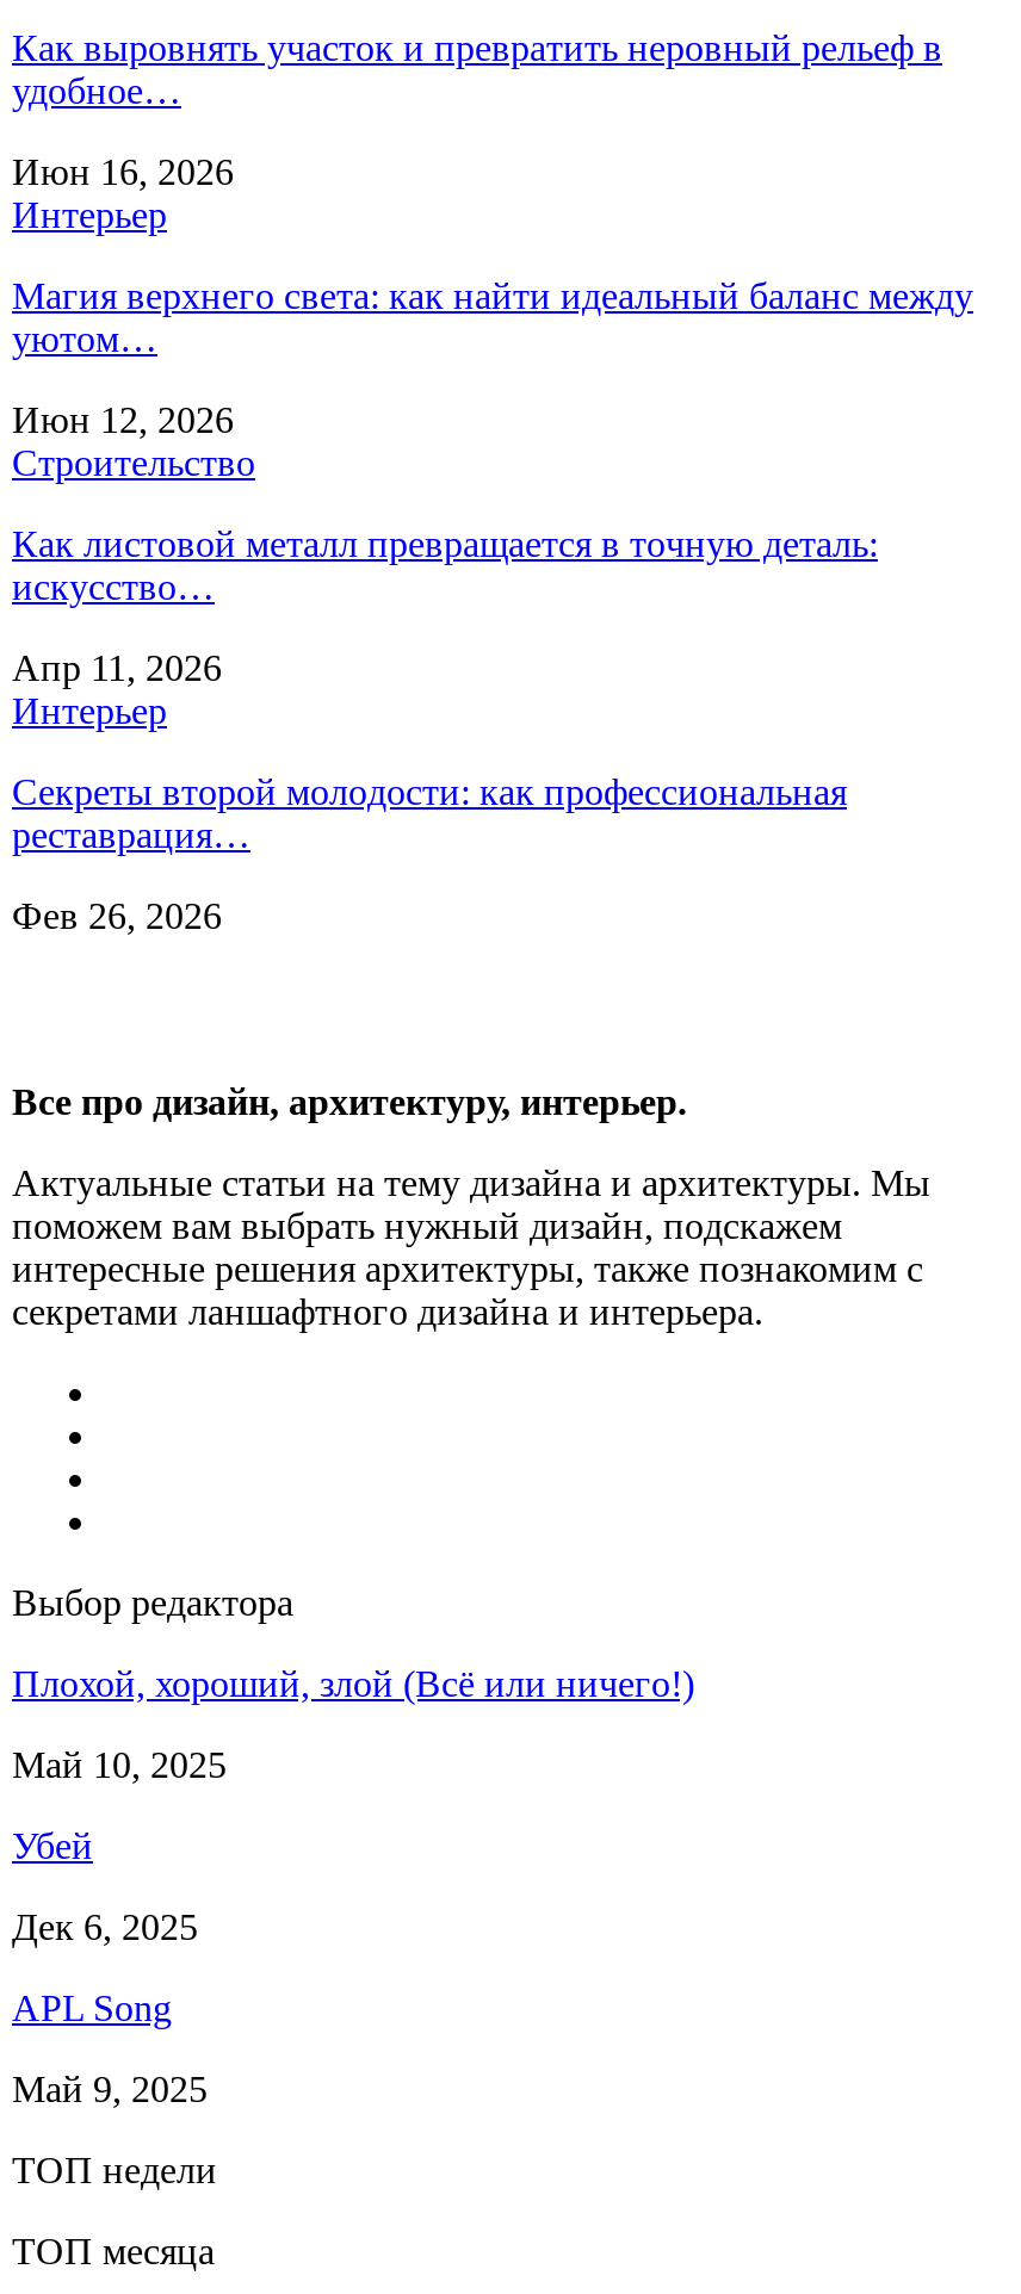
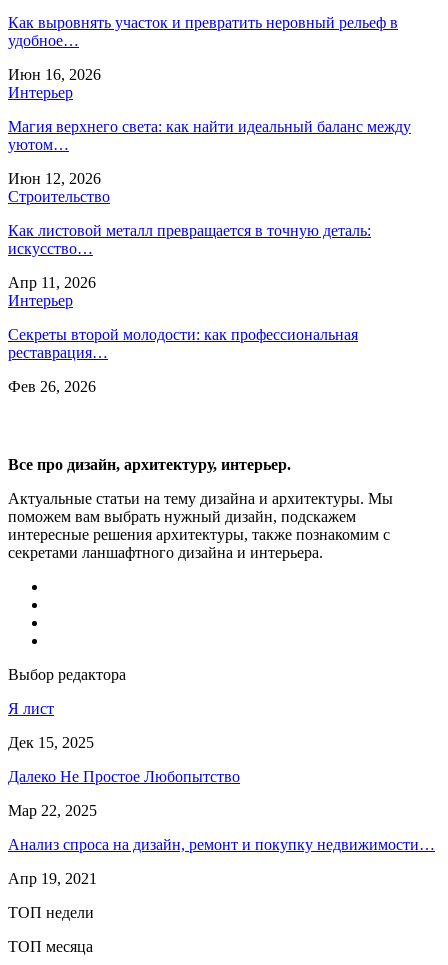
[12,1664,694,1705] Плохой, хороший, злой (Всё или ничего!) -> [8,700,54,717] Я лист
[12,1745,227,1786] Май 10, 2025 -> [8,734,94,751] Дек 15, 2025
[12,1826,93,1867] Убей -> [8,768,240,785] Далеко Не Простое Любопытство
[12,1907,198,1948] Дек 6, 2025 -> [8,802,97,819] Мар 22, 2025
[12,1988,172,2029] APL Song -> [8,836,435,853] Анализ спроса на дизайн, ремонт и покупку недвижимости…
[12,2069,208,2110] Май 9, 2025 -> [8,870,97,887] Апр 19, 2021

